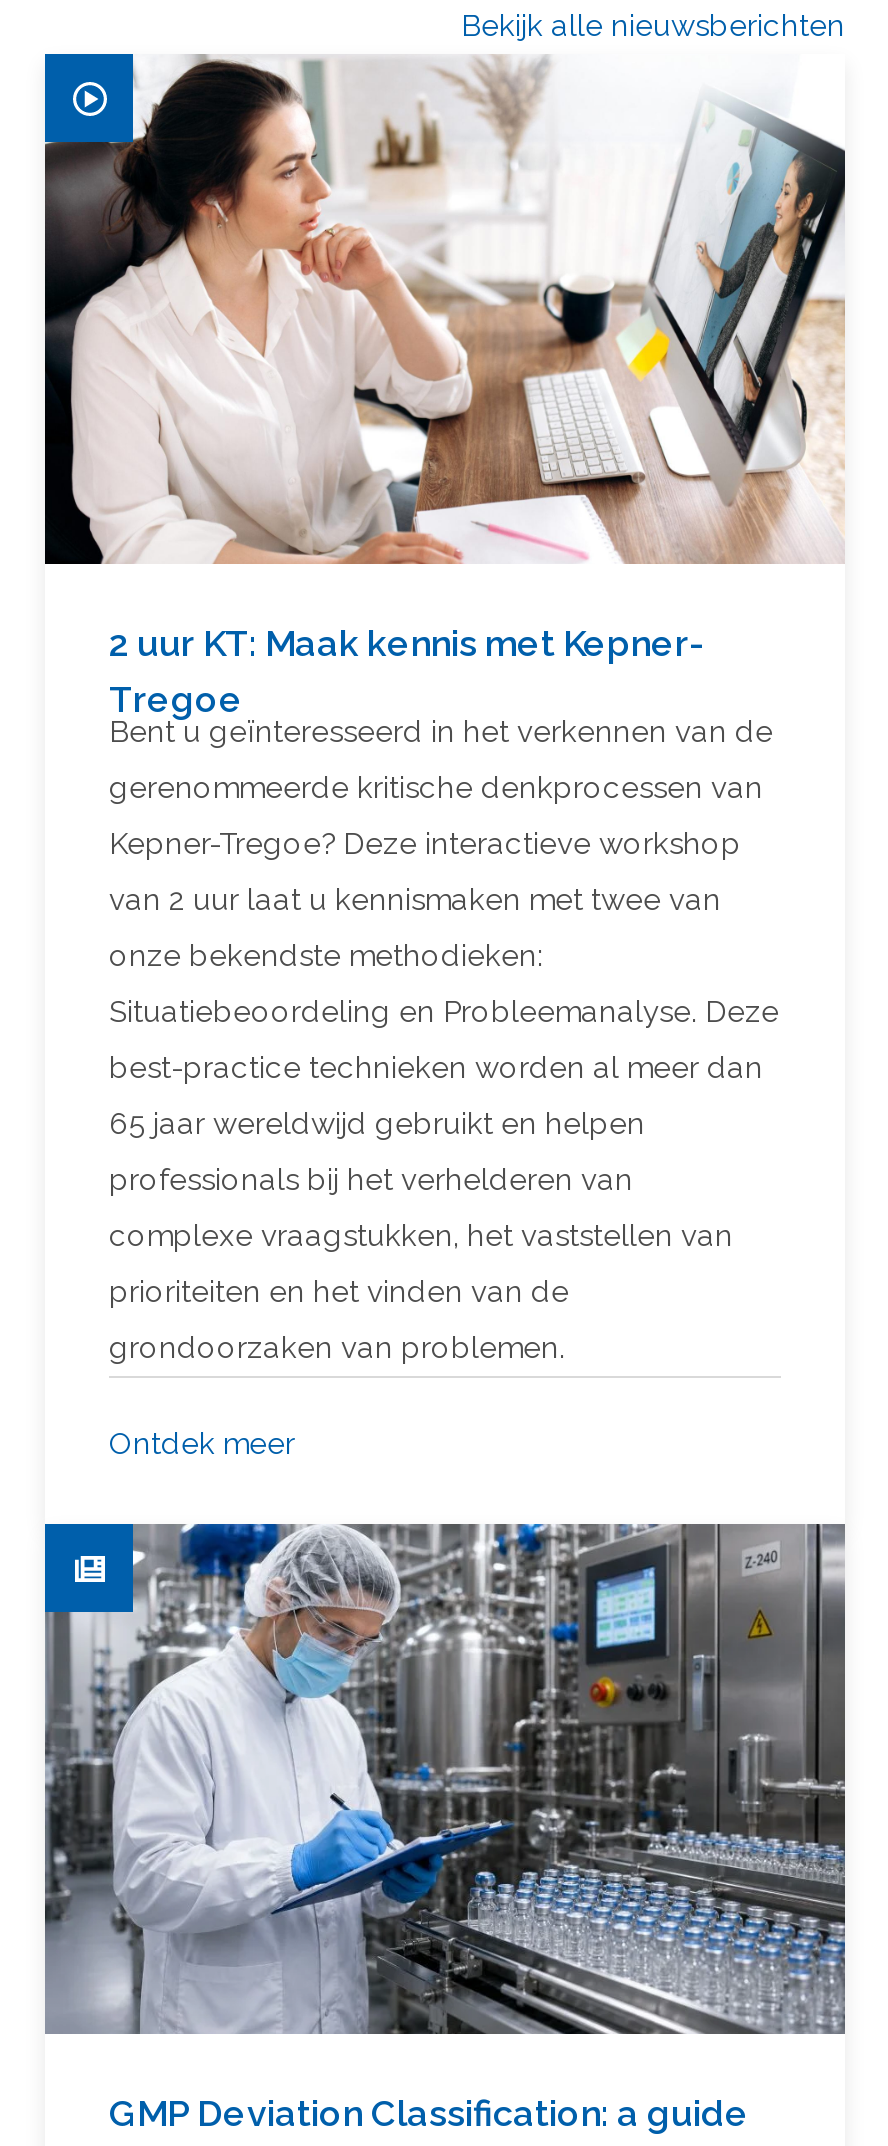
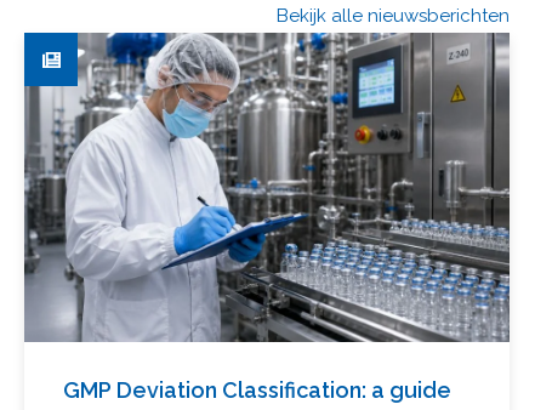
[43,54,845,1462] [image] | 2 uur KT: Maak kennis met Kepner- | Tregoe | Bent u geïnteresseerd in het verkennen van de | gerenommeerde kritische denkprocessen van | Kepner-Tregoe? Deze interactieve workshop | van 2 uur laat u kennismaken met twee van | onze bekendste methodieken: | Situatiebeoordeling en Probleemanalyse. Deze | best-practice technieken worden al meer dan | 65 jaar wereldwijd gebruikt en helpen | professionals bij het verhelderen van | complexe vraagstukken, het vaststellen van | prioriteiten en het vinden van de | grondoorzaken van problemen. | Ontdek meer -> none

